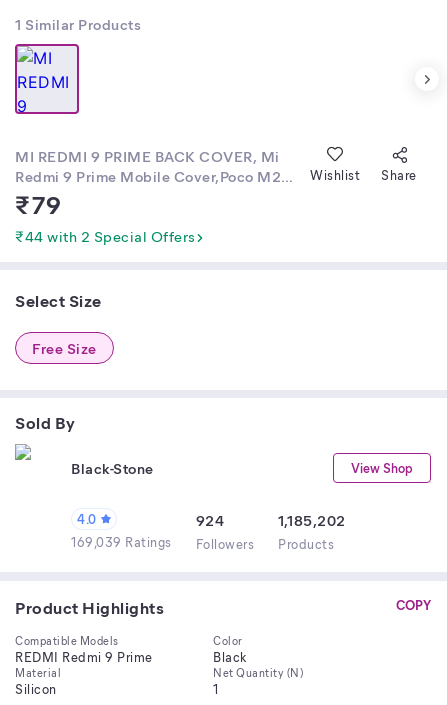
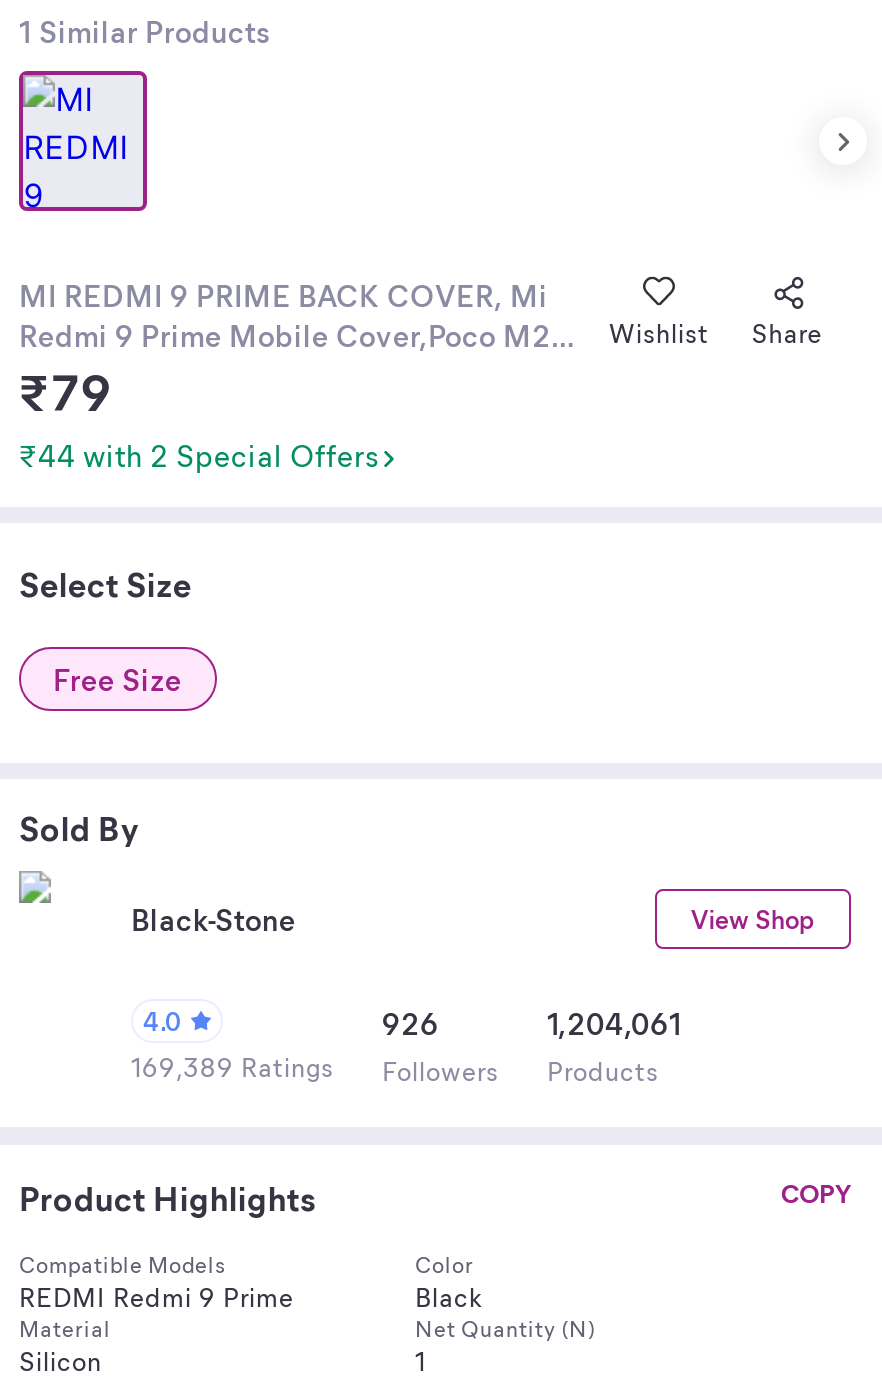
[195,510,224,530] 924 -> [382,1003,439,1043] 926
[278,510,345,530] 1,185,202 -> [547,1003,682,1043] 1,204,061
[71,533,334,552] 169,039 Ratings Followers Products -> [131,1049,659,1087] 169,389 Ratings Followers Products

